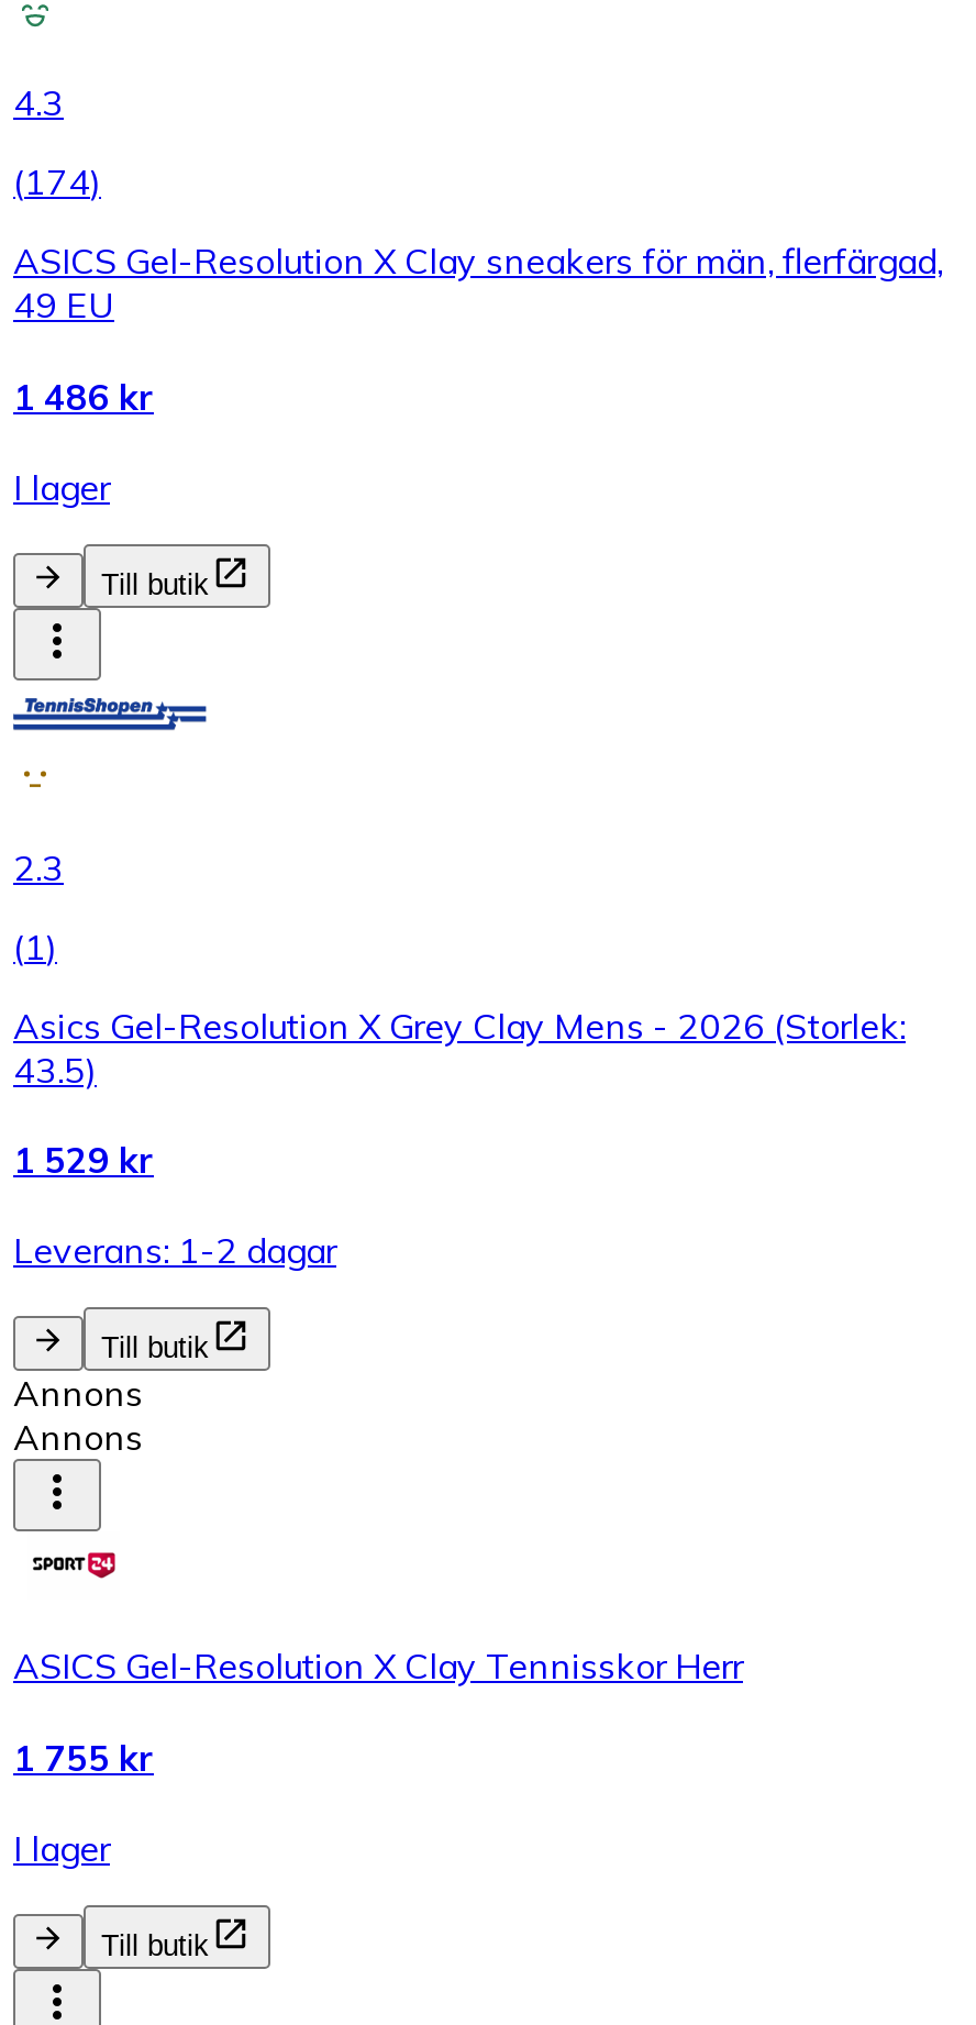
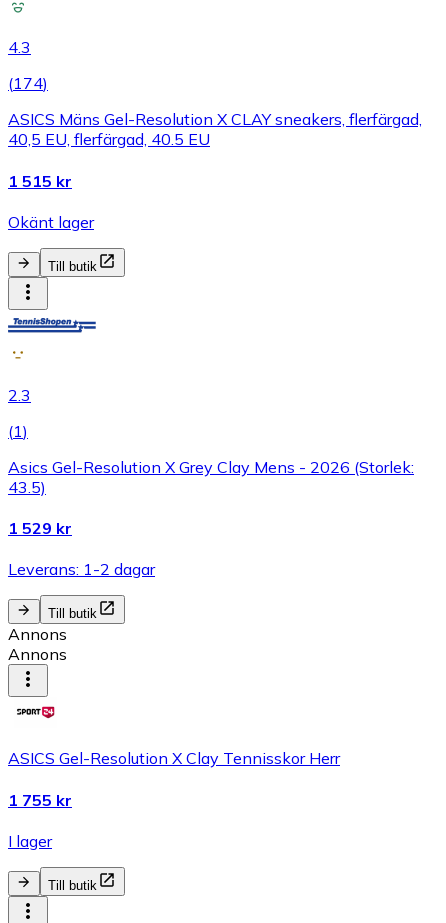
[13,239,943,327] ASICS Gel-Resolution X Clay sneakers för män, flerfärgad, | 49 EU -> [8,109,422,149] ASICS Mäns Gel-Resolution X CLAY sneakers, flerfärgad, | 40,5 EU, flerfärgad, 40.5 EU
[13,374,154,418] 1 486 kr -> [8,171,72,191] 1 515 kr
[13,465,110,509] I lager -> [8,212,94,232] Okänt lager

